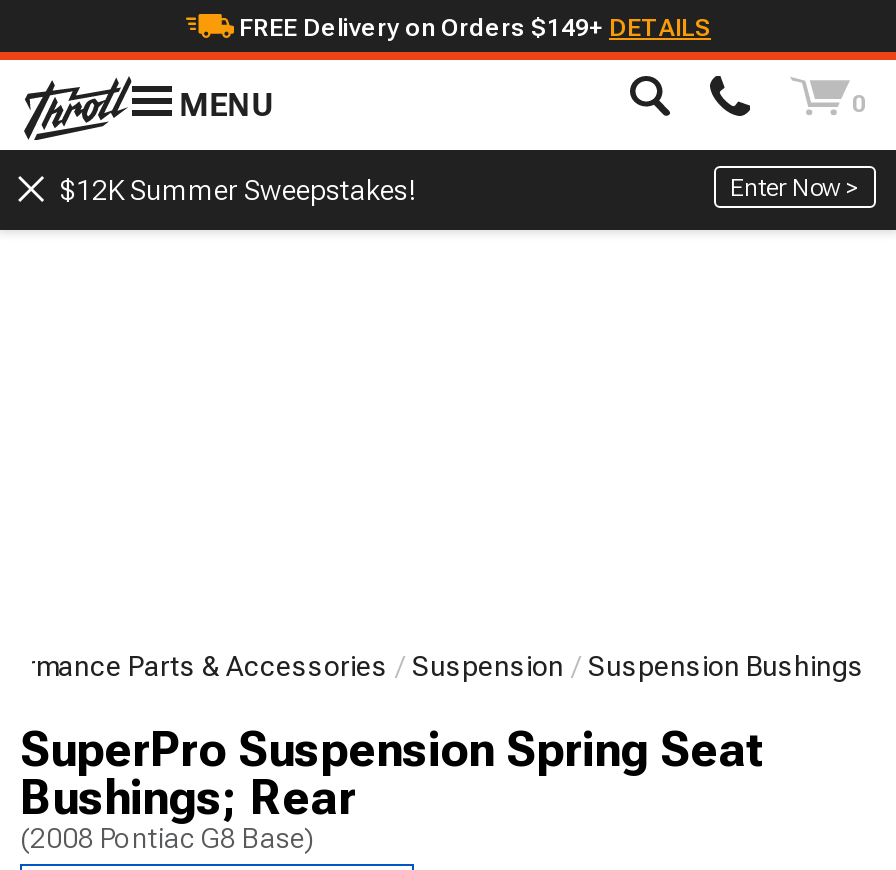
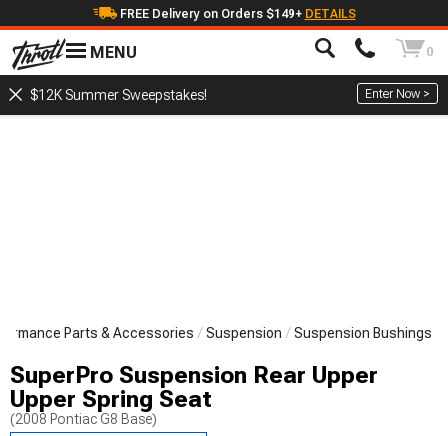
[20,722,766,826] SuperPro Suspension Spring Seat | Bushings; Rear -> [10,361,378,413] SuperPro Suspension Rear Upper | Upper Spring Seat

